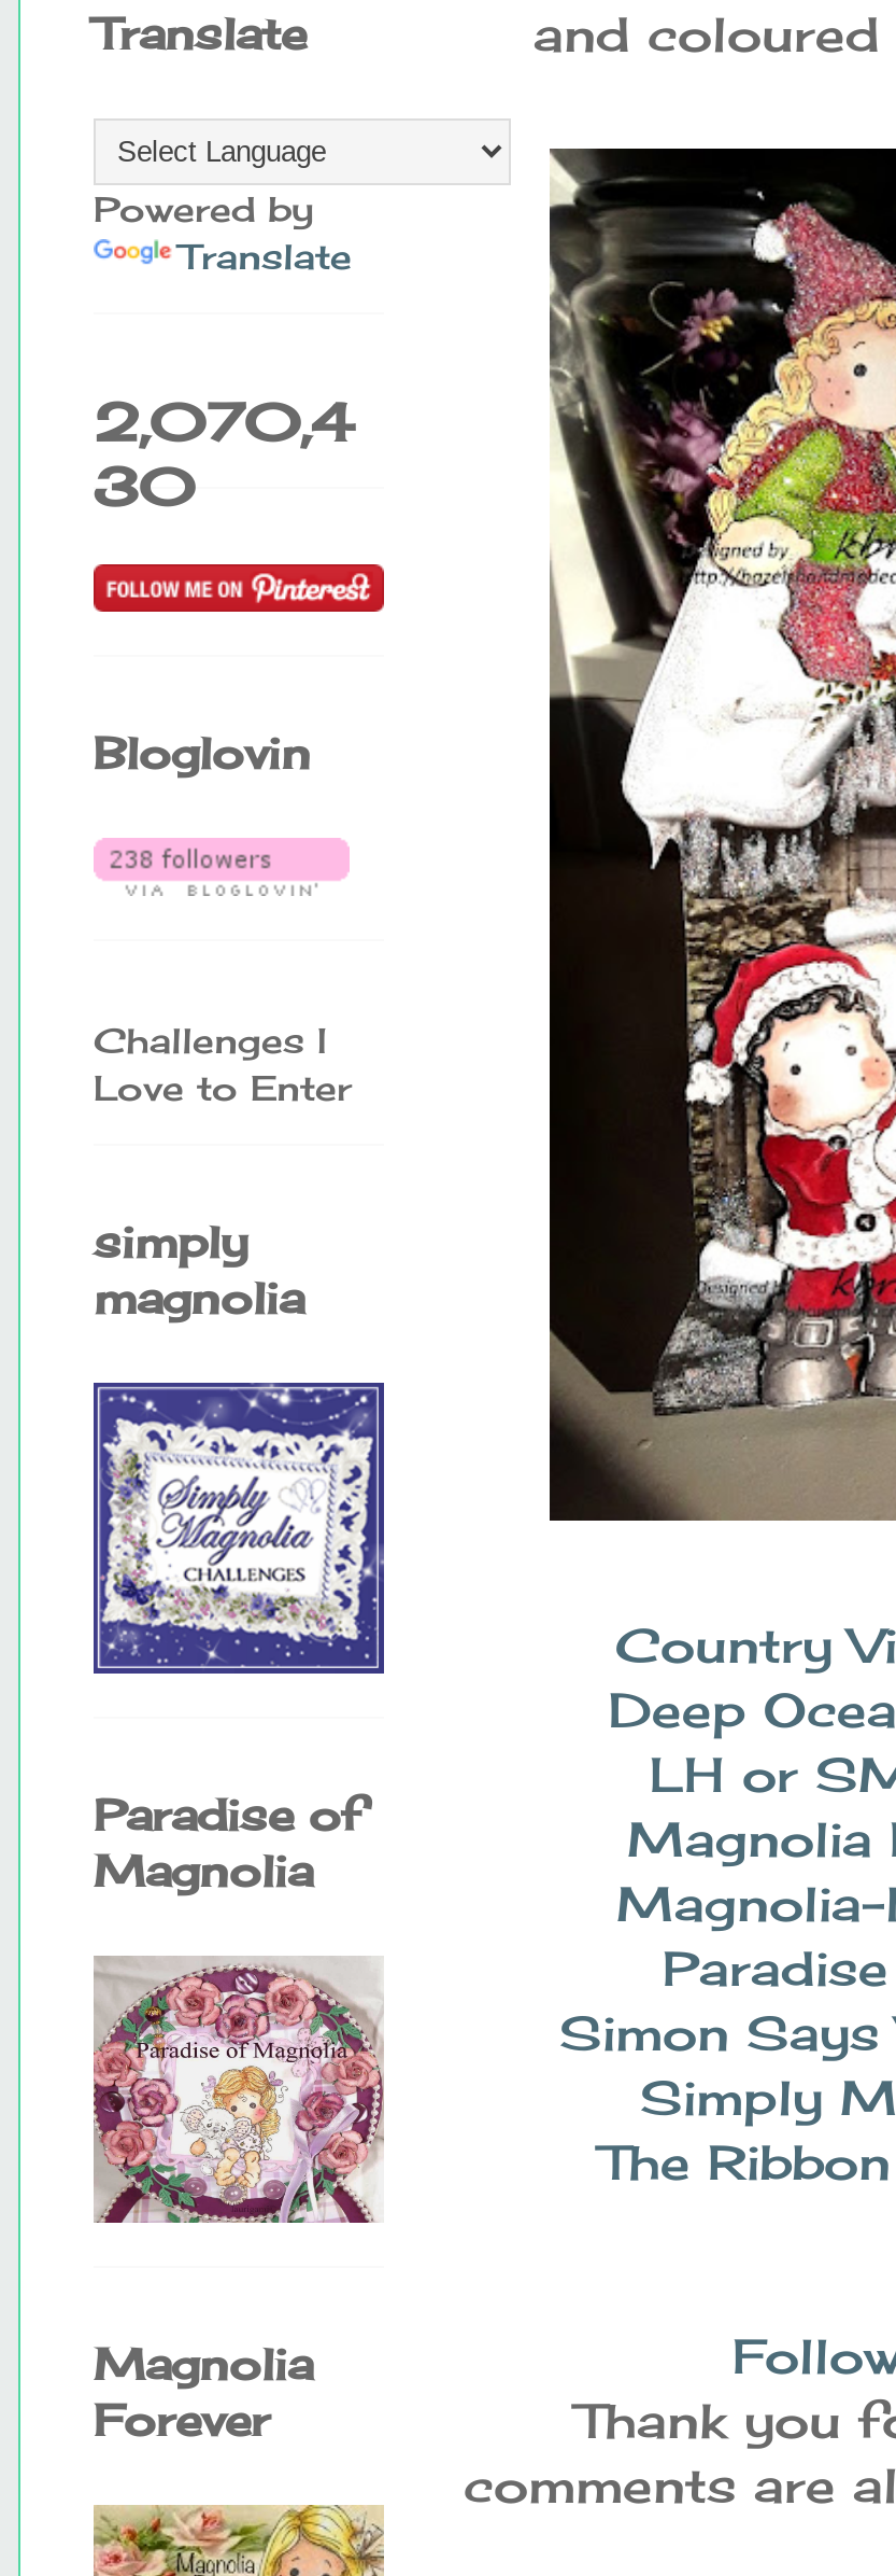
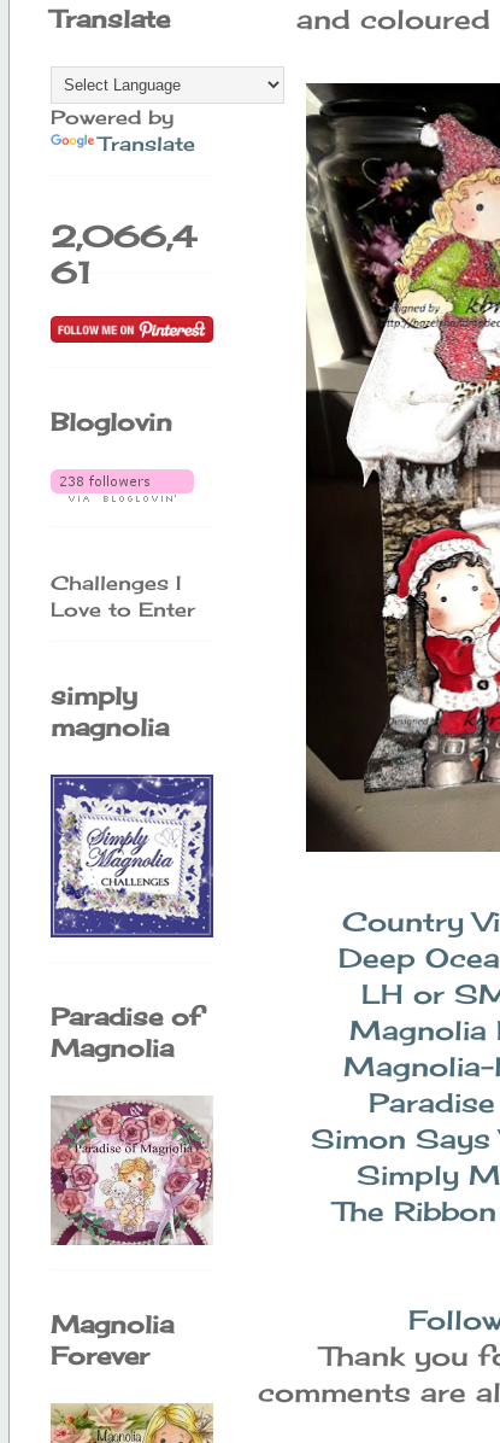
[94,390,354,454] 2,070,4 -> [51,218,196,254] 2,066,4
[94,454,195,519] 30 -> [51,254,92,291] 61

